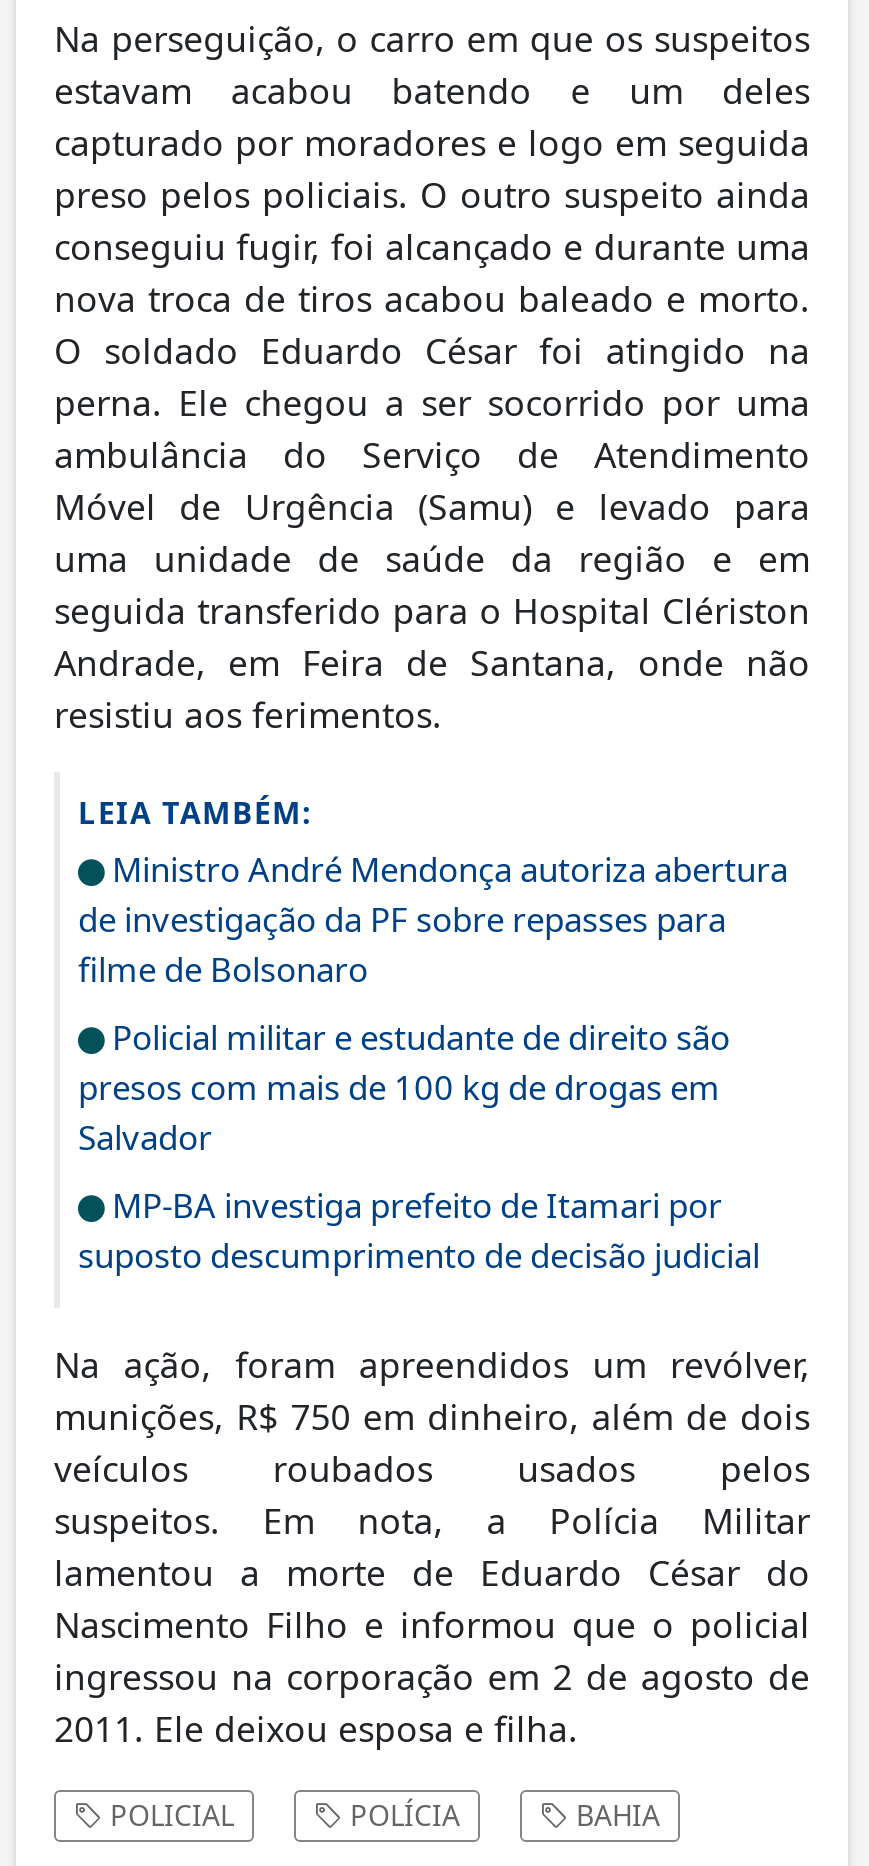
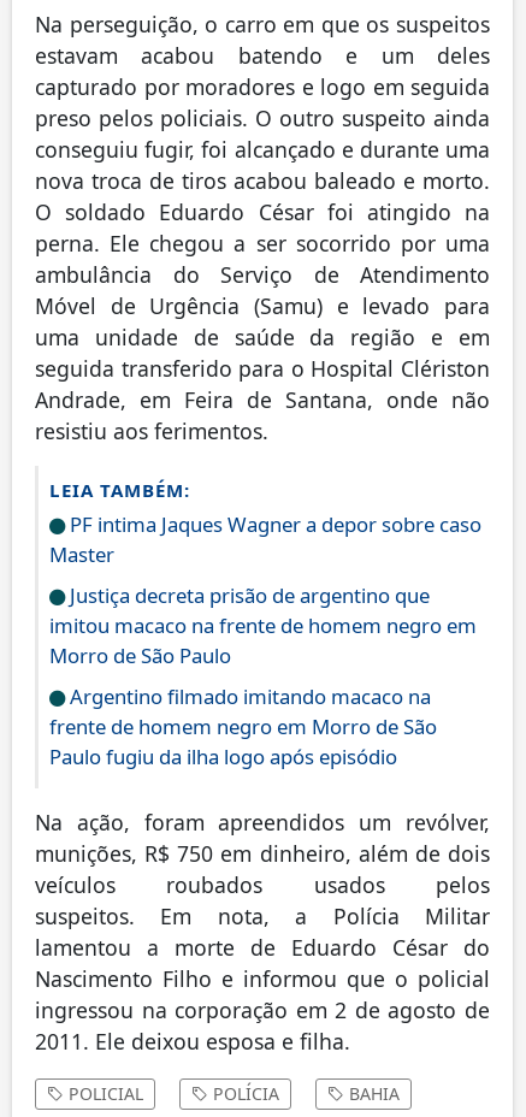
[78,847,788,993] Ministro André Mendonça autoriza abertura | de investigação da PF sobre repasses para | filme de Bolsonaro -> [49,511,481,569] PF intima Jaques Wagner a depor sobre caso | Master
[78,1015,730,1161] Policial militar e estudante de direito são | presos com mais de 100 kg de drogas em | Salvador -> [49,582,477,670] Justiça decreta prisão de argentino que | imitou macaco na frente de homem negro em | Morro de São Paulo
[78,1183,760,1279] MP-BA investiga prefeito de Itamari por | suposto descumprimento de decisão judicial -> [49,683,437,771] Argentino filmado imitando macaco na | frente de homem negro em Morro de São | Paulo fugiu da ilha logo após episódio

